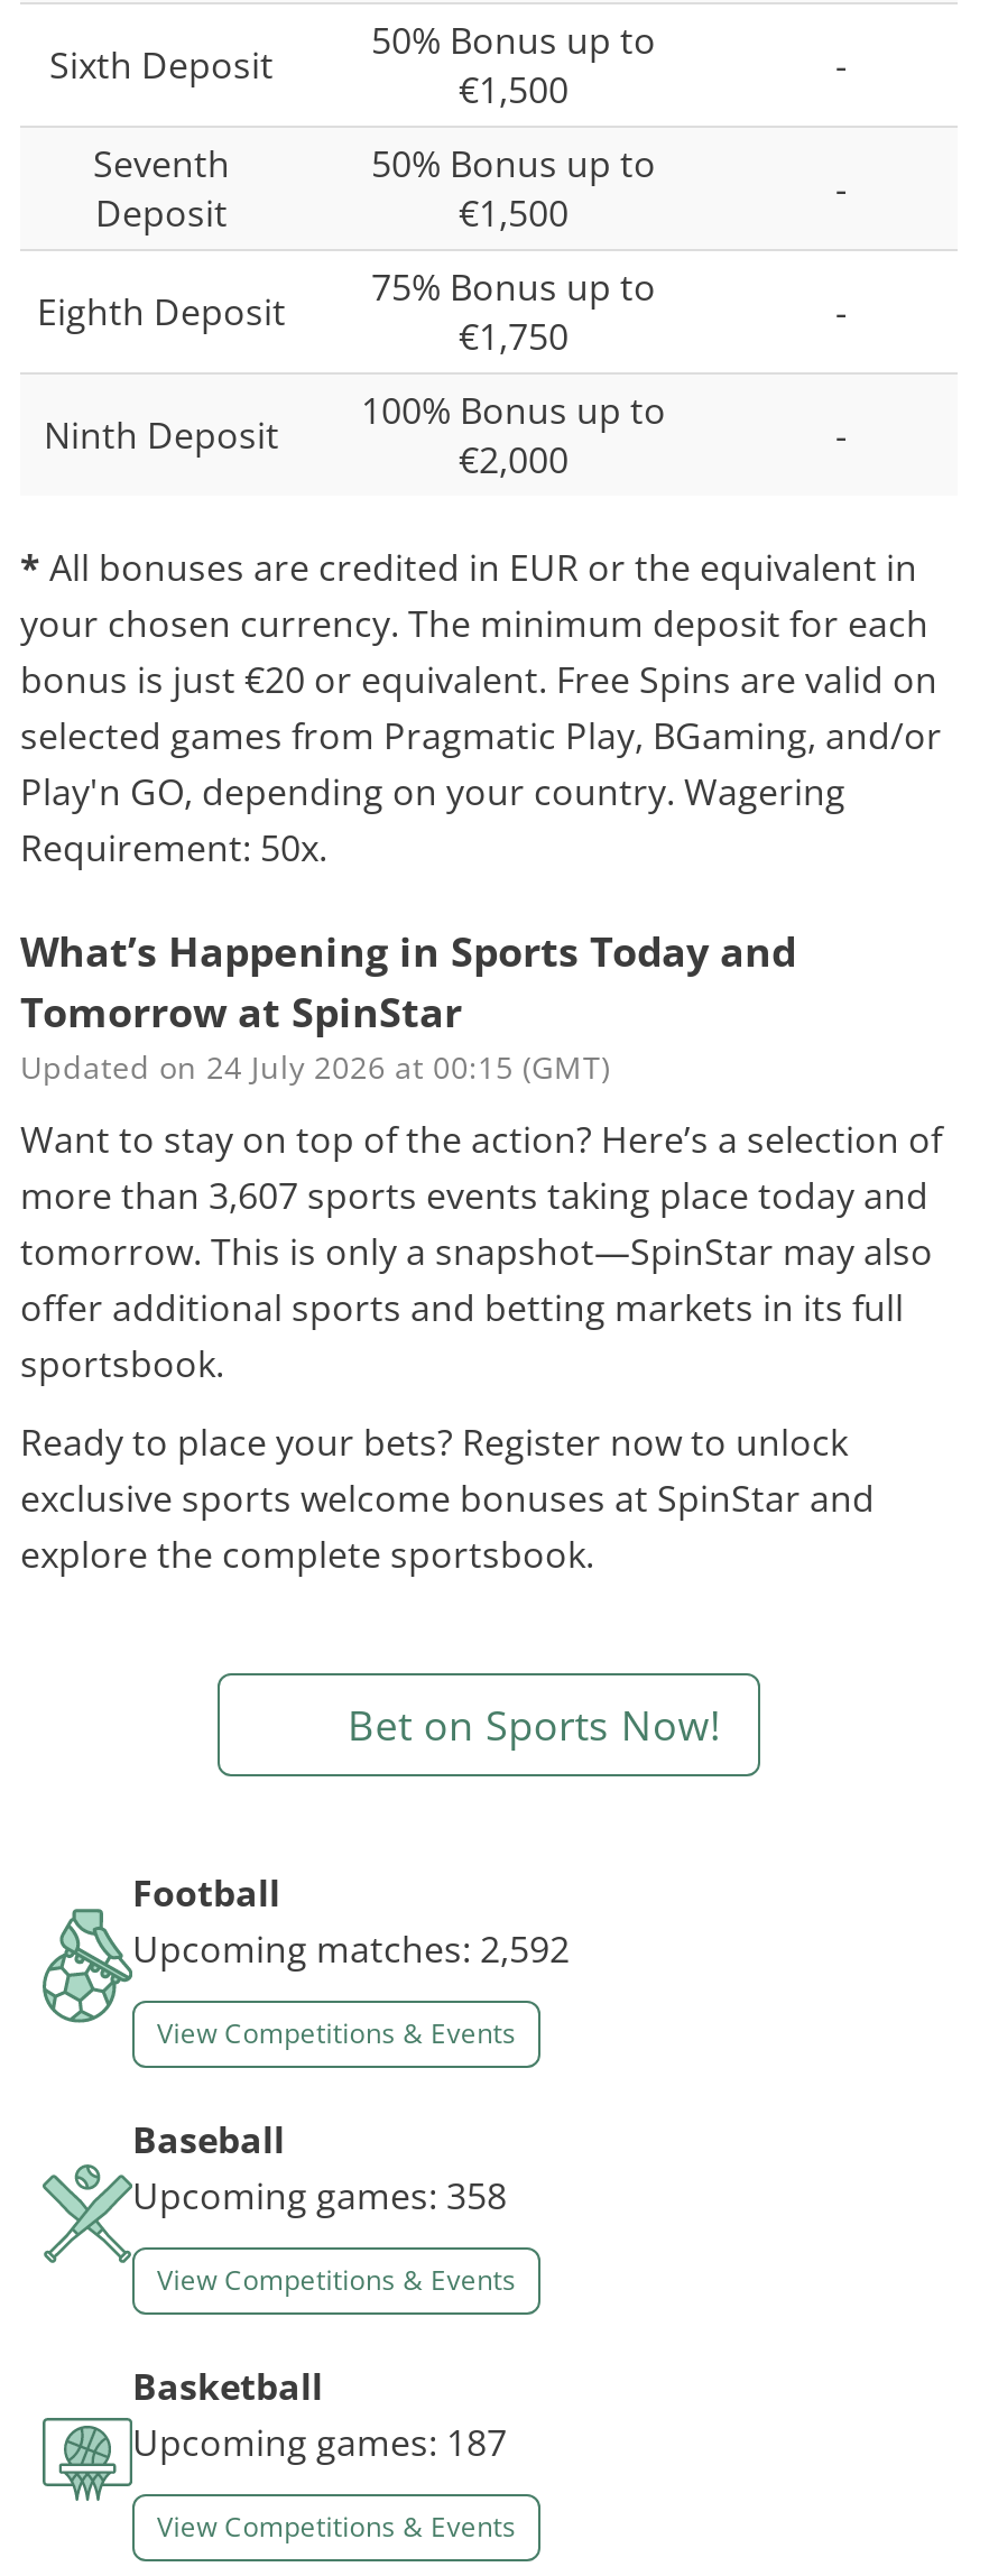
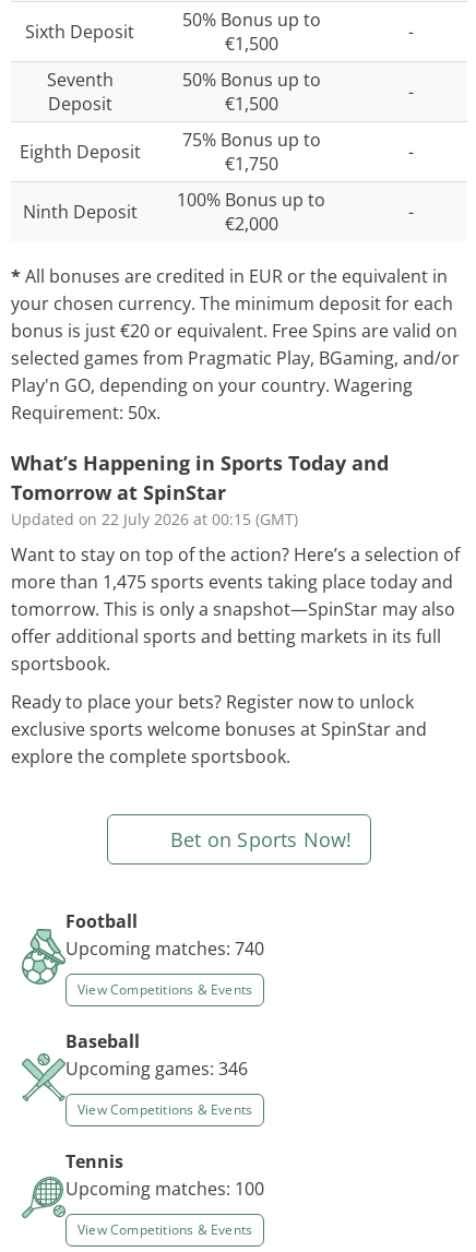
[20,1044,610,1087] Updated on 24 July 2026 at 00:15 (GMT) -> [11,508,298,529] Updated on 22 July 2026 at 00:15 (GMT)
[20,1170,928,1219] more than 3,607 sports events taking place today and -> [11,569,453,593] more than 1,475 sports events taking place today and
[132,1923,570,1973] Upcoming matches: 2,592 -> [66,936,264,960] Upcoming matches: 740
[132,2170,507,2219] Upcoming games: 358 -> [66,1056,248,1080] Upcoming games: 346
[40,2361,507,2503] [image] | Basketball | Upcoming games: 187 -> [21,1149,264,1219] [image] | Tennis | Upcoming matches: 100

